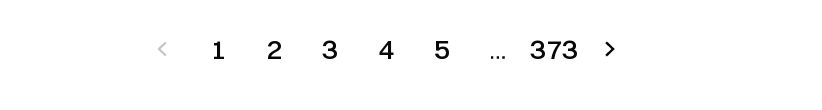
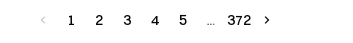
[530,31,578,67] 373 -> [227,11,251,29] 372

